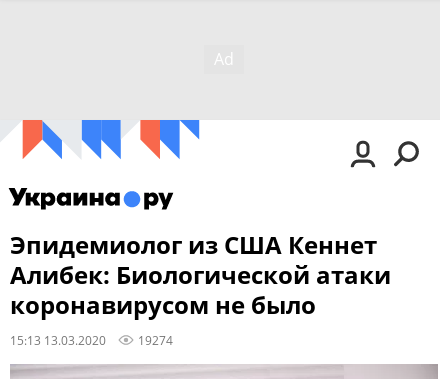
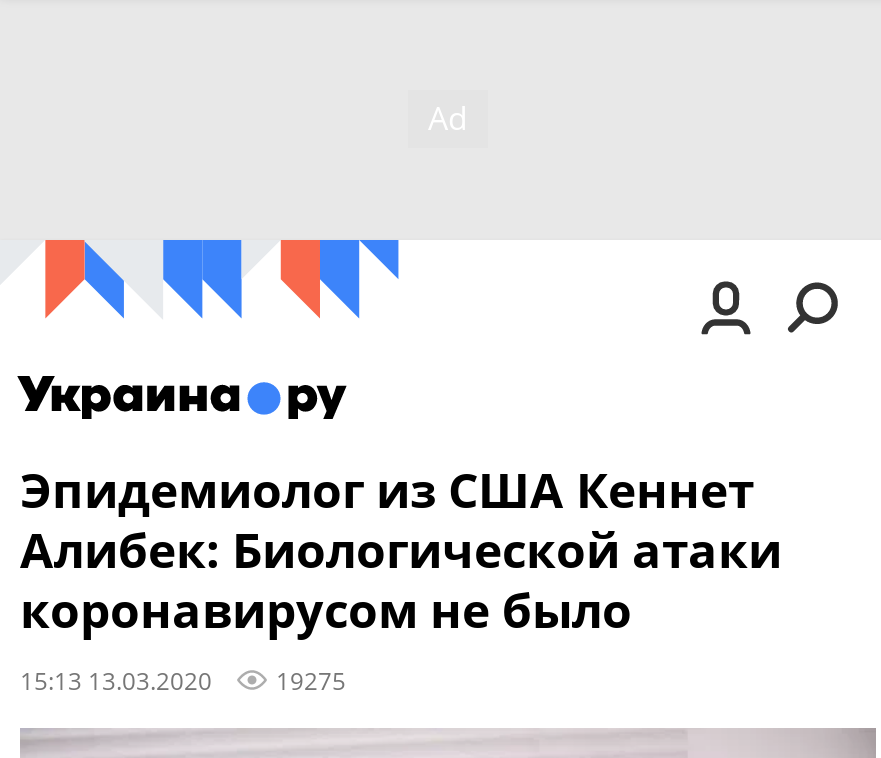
[10,332,173,348] 15:13 13.03.2020 19274 -> [20,664,346,696] 15:13 13.03.2020 19275

